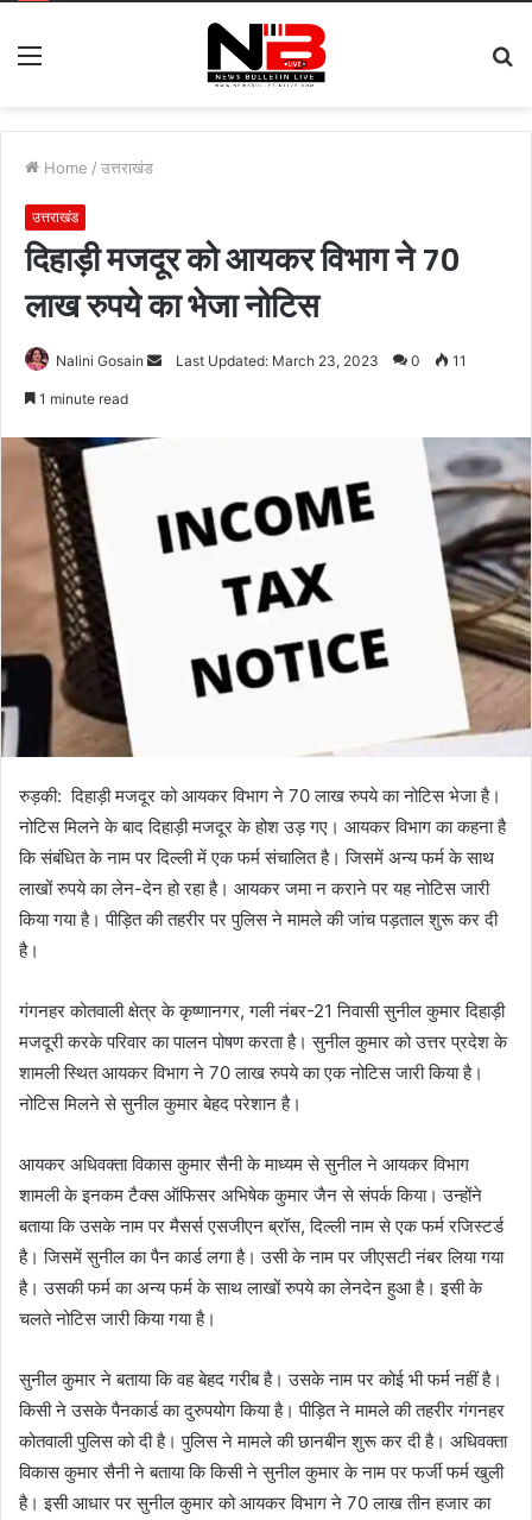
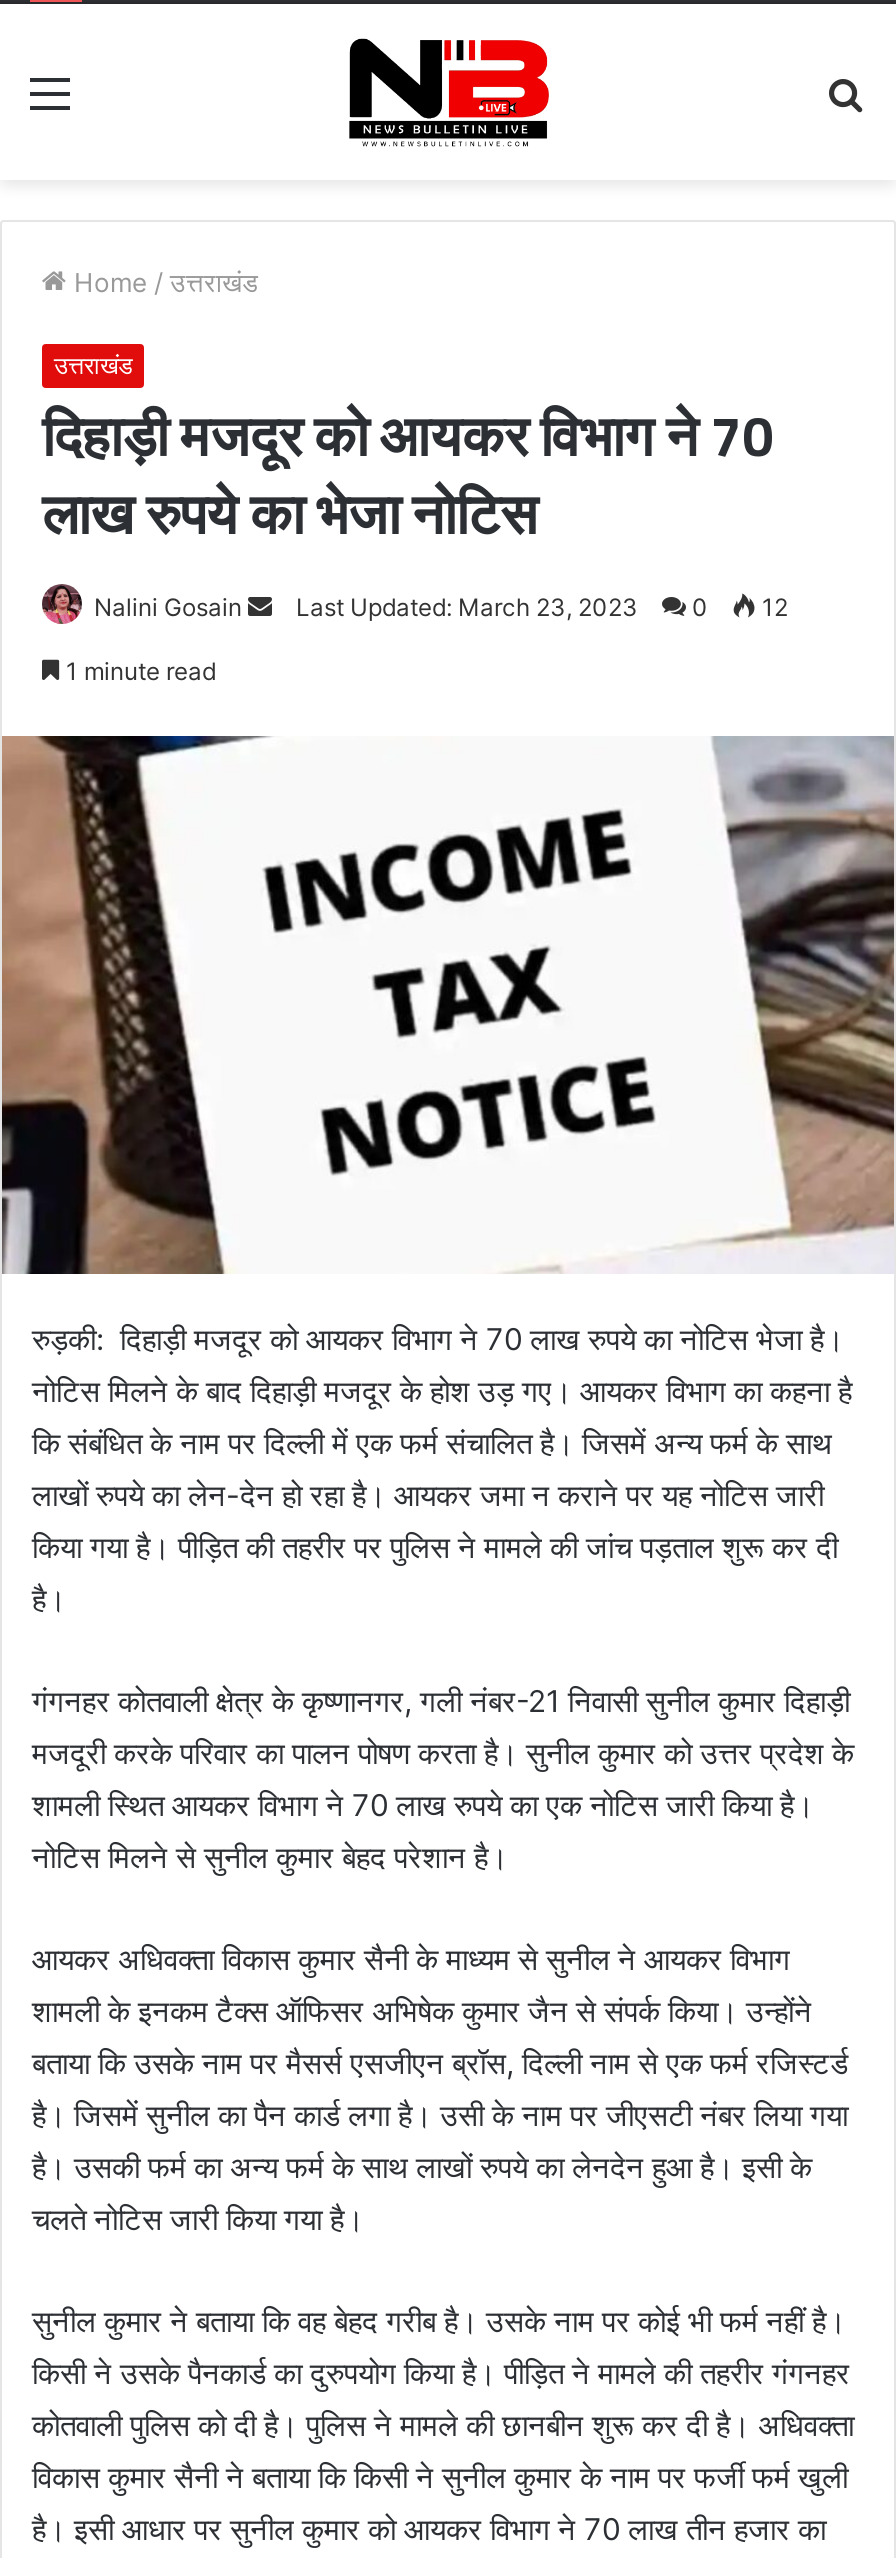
[449,352,467,370] 11 -> [756,592,788,622] 12

